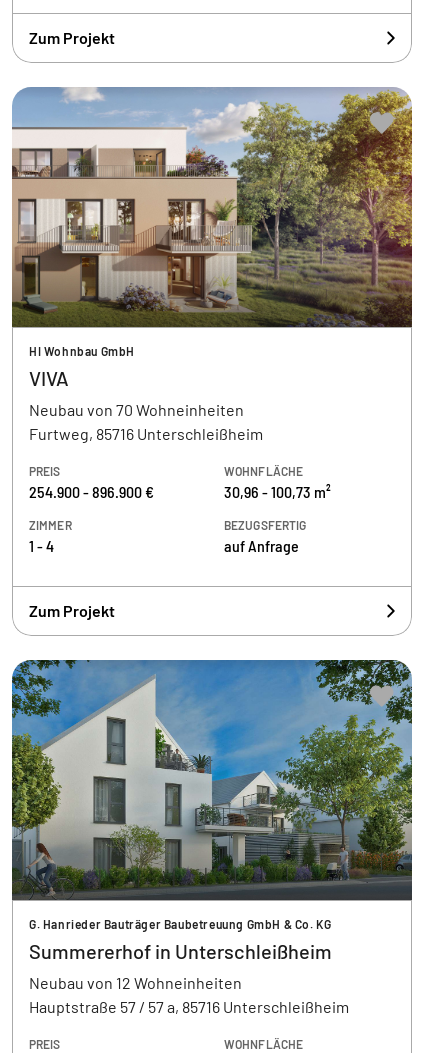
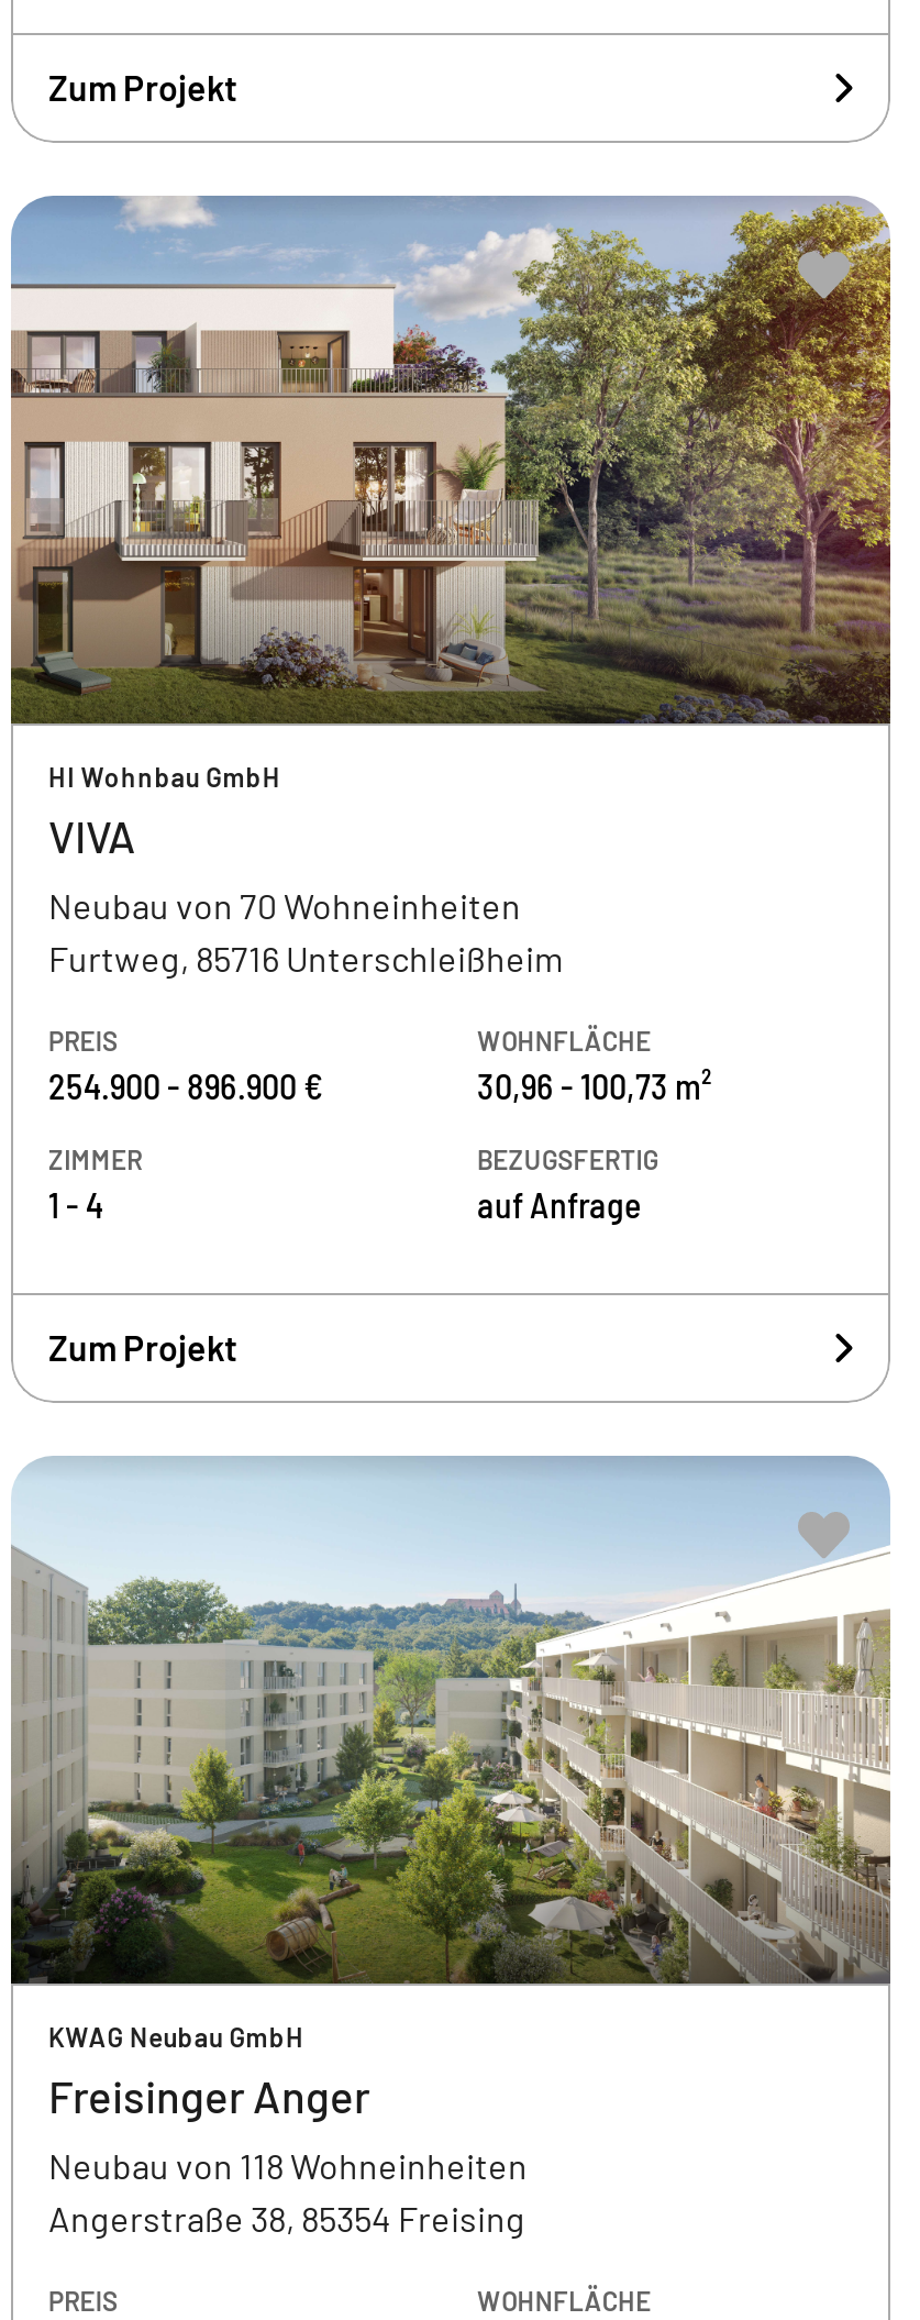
[11,659,413,1016] [image] | G. Hanrieder Bauträger Baubetreuung GmbH & Co. KG | Summererhof in Unterschleißheim | Neubau von 12 Wohneinheiten | Hauptstraße 57 / 57 a, 85716 Unterschleißheim -> [11,1456,893,2239] [image] | KWAG Neubau GmbH | Freisinger Anger | Neubau von 118 Wohneinheiten | Angerstraße 38, 85354 Freising

